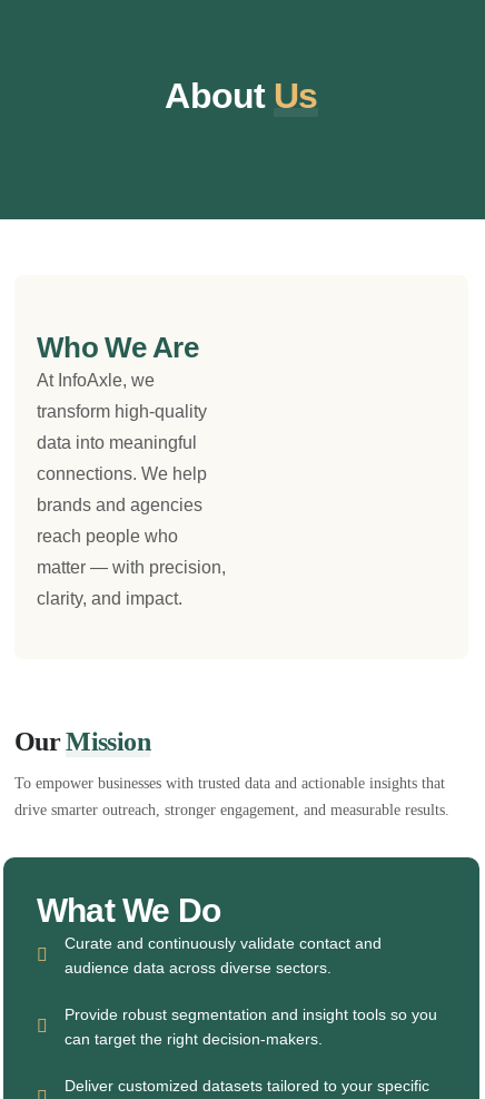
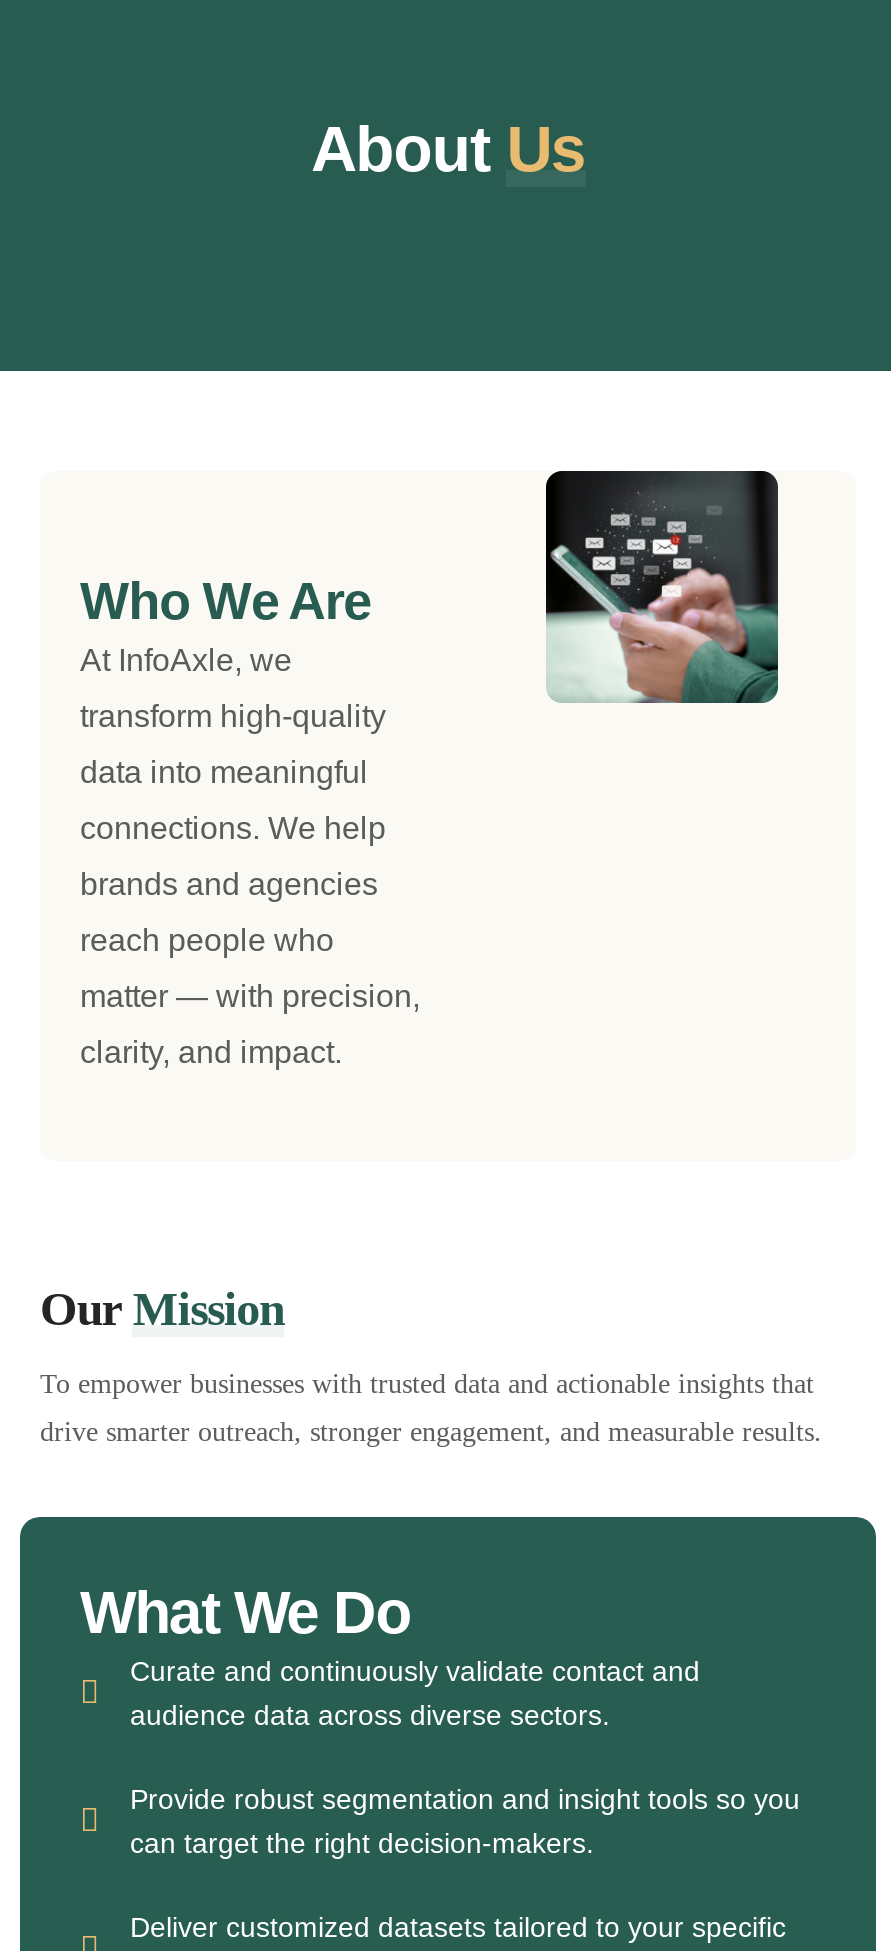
none -> [544,469,780,705] [image]

